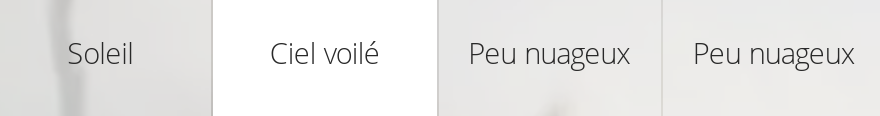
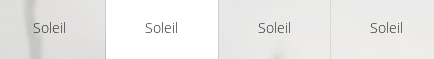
[270,34,380,72] Ciel voilé -> [145,18,178,37] Soleil
[468,34,630,72] Peu nuageux -> [258,18,291,37] Soleil
[693,34,855,72] Peu nuageux -> [370,18,403,37] Soleil

